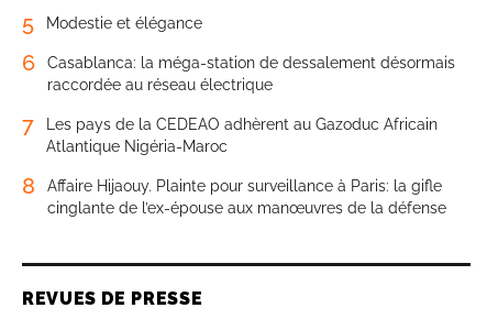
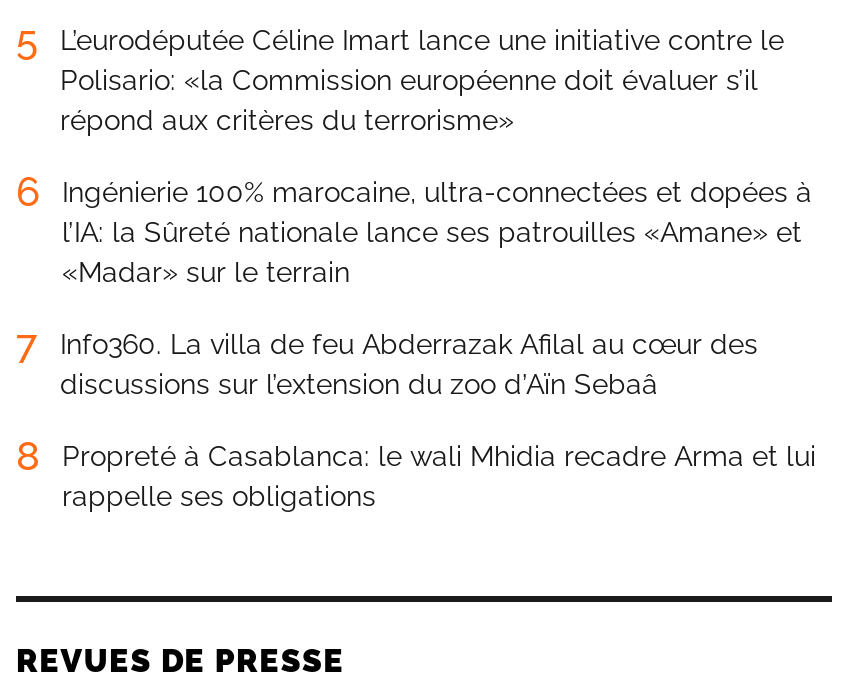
[46,15,202,32] Modestie et élégance -> [60,25,784,137] L’eurodéputée Céline Imart lance une initiative contre le | Polisario: «la Commission européenne doit évaluer s’il | répond aux critères du terrorisme»
[47,54,455,94] Casablanca: la méga-station de dessalement désormais | raccordée au réseau électrique -> [62,177,812,289] Ingénierie 100% marocaine, ultra-connectées et dopées à | l’IA: la Sûreté nationale lance ses patrouilles «Amane» et | «Madar» sur le terrain
[46,116,438,156] Les pays de la CEDEAO adhèrent au Gazoduc Africain | Atlantique Nigéria-Maroc -> [60,329,758,401] Info360. La villa de feu Abderrazak Afilal au cœur des | discussions sur l’extension du zoo d’Aïn Sebaâ
[47,178,446,217] Affaire Hijaouy. Plainte pour surveillance à Paris: la gifle | cinglante de l’ex-épouse aux manœuvres de la défense -> [62,441,816,513] Propreté à Casablanca: le wali Mhidia recadre Arma et lui | rappelle ses obligations

